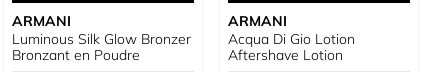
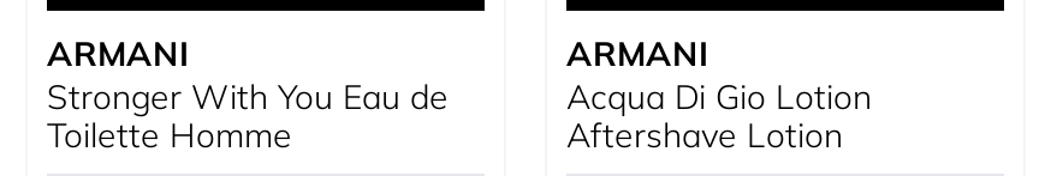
[12,30,191,64] Luminous Silk Glow Bronzer | Bronzant en Poudre -> [47,75,449,157] Stronger With You Eau de | Toilette Homme

